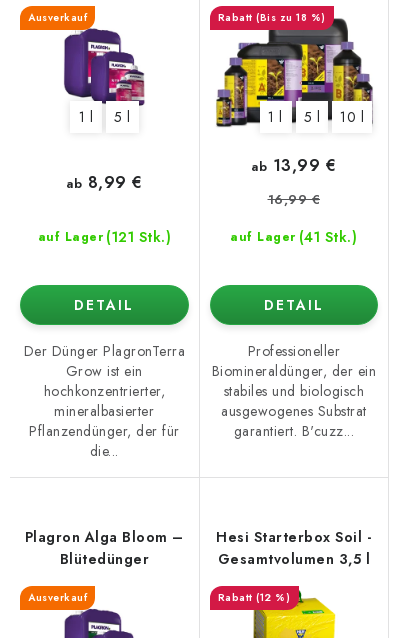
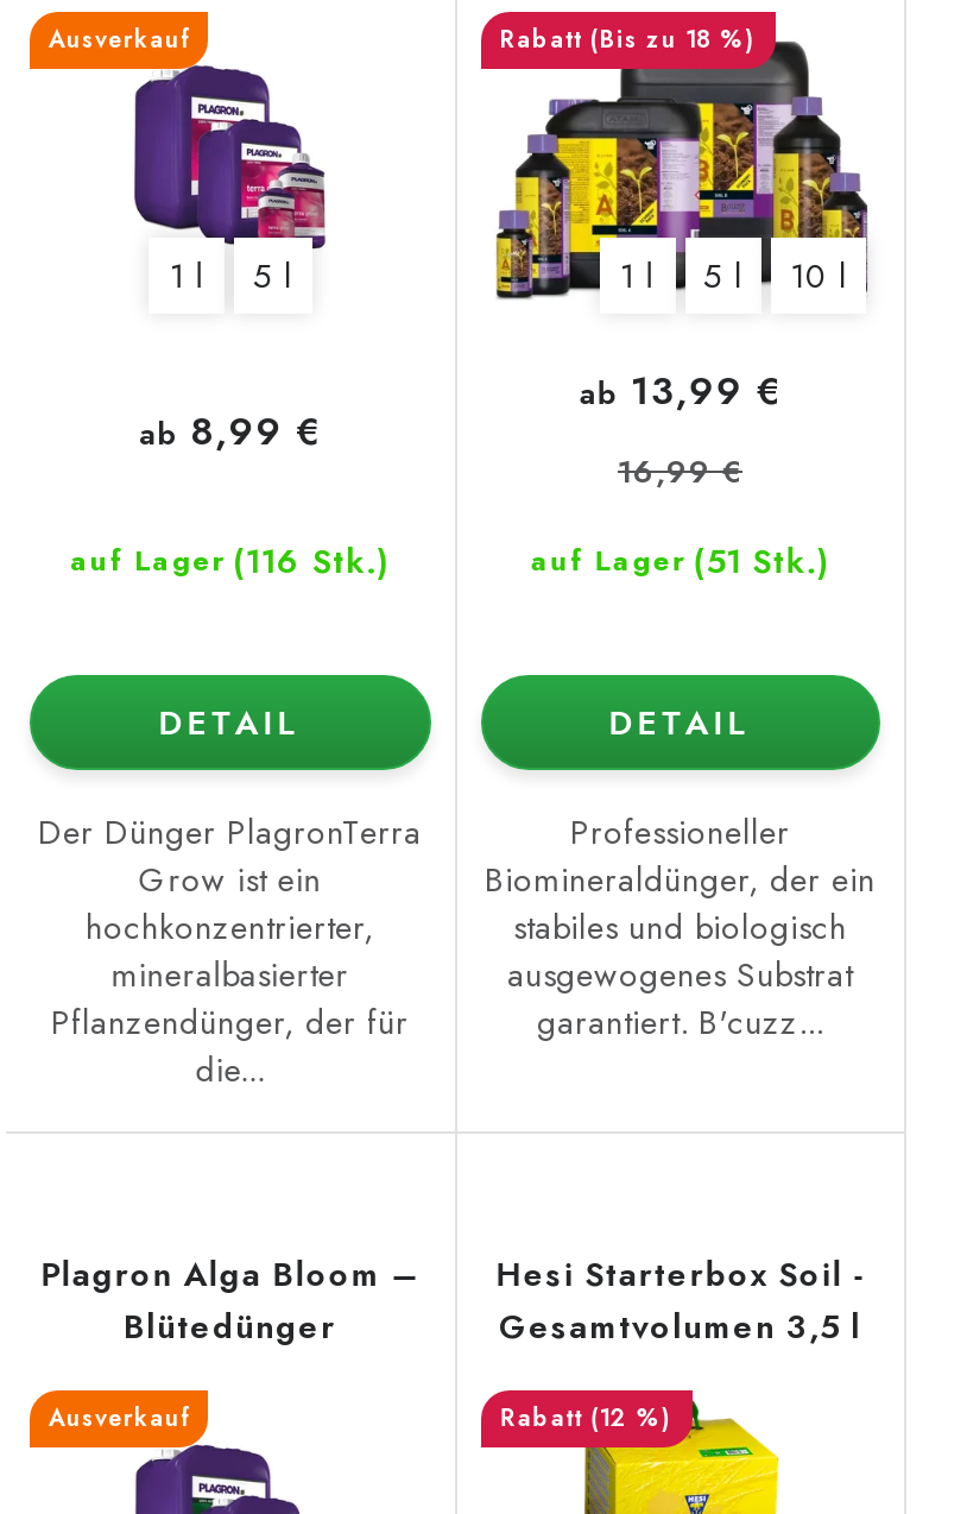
[37,227,171,247] auf Lager (121 Stk.) -> [70,536,390,584] auf Lager (116 Stk.)
[230,227,357,247] auf Lager (41 Stk.) -> [531,536,830,584] auf Lager (51 Stk.)

